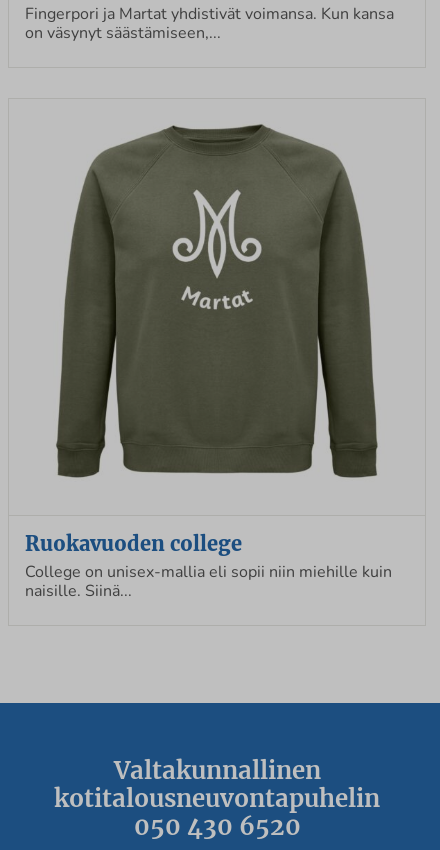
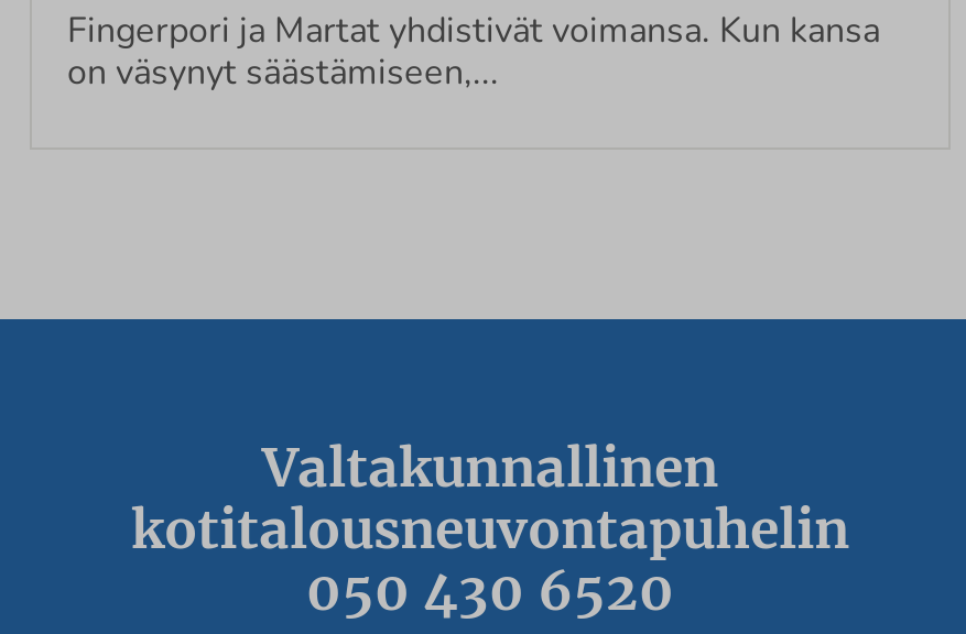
[55,123,379,479] [image] -> none
[25,531,392,602] Ruokavuoden college | College on unisex-mallia eli sopii niin miehille kuin | naisille. Siinä... -> none

